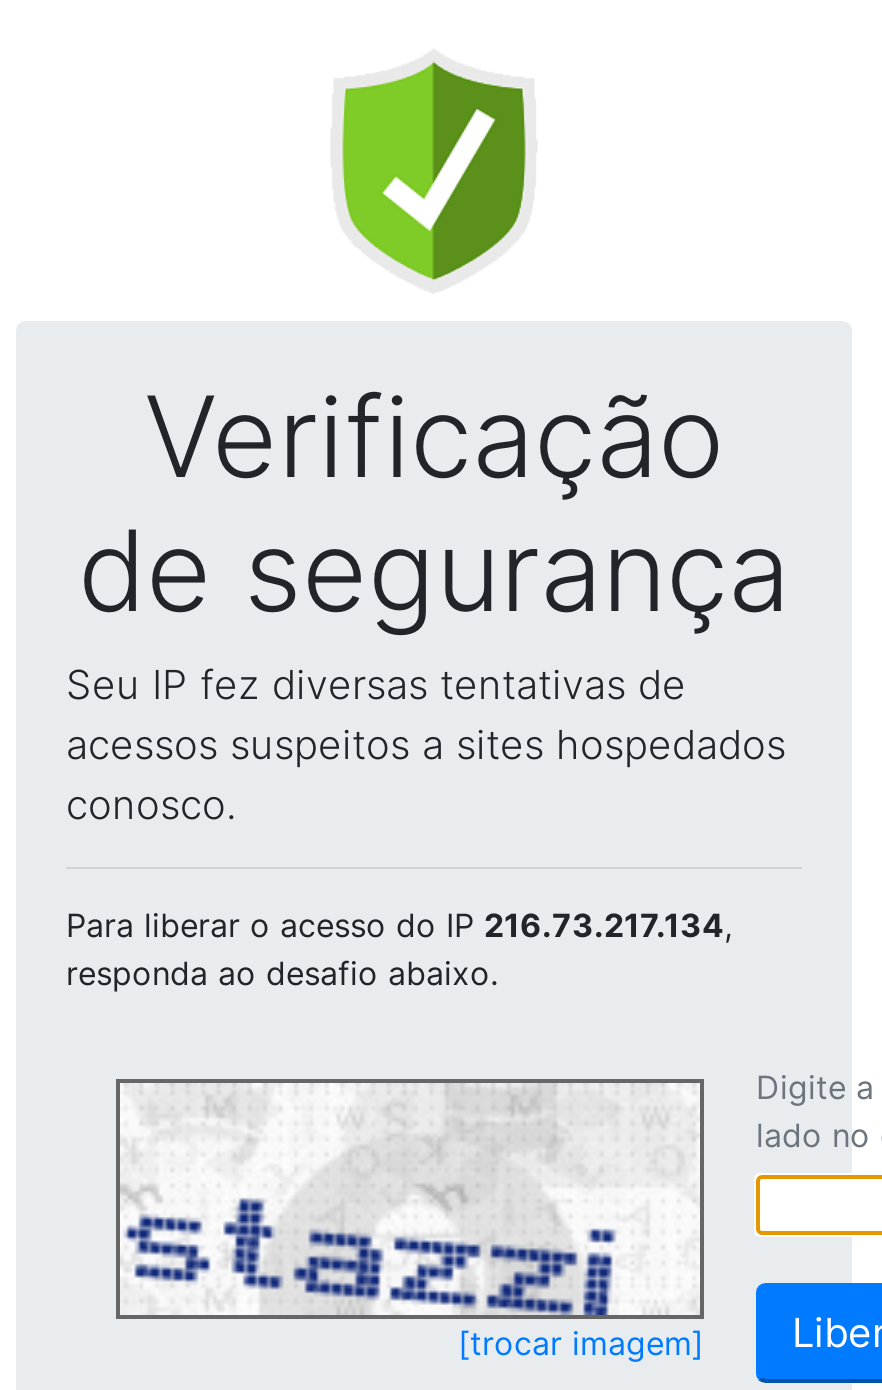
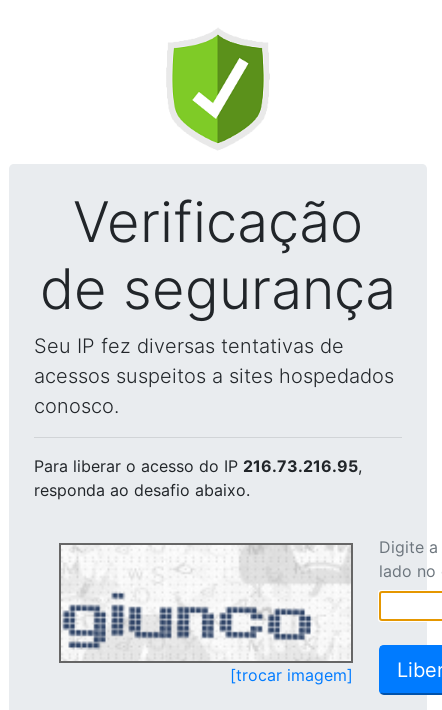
[66,905,732,945] Para liberar o acesso do IP 216.73.217.134, -> [34,456,362,476] Para liberar o acesso do IP 216.73.216.95,
[122,1087,620,1317] [image] -> [63,547,312,661] [image]

